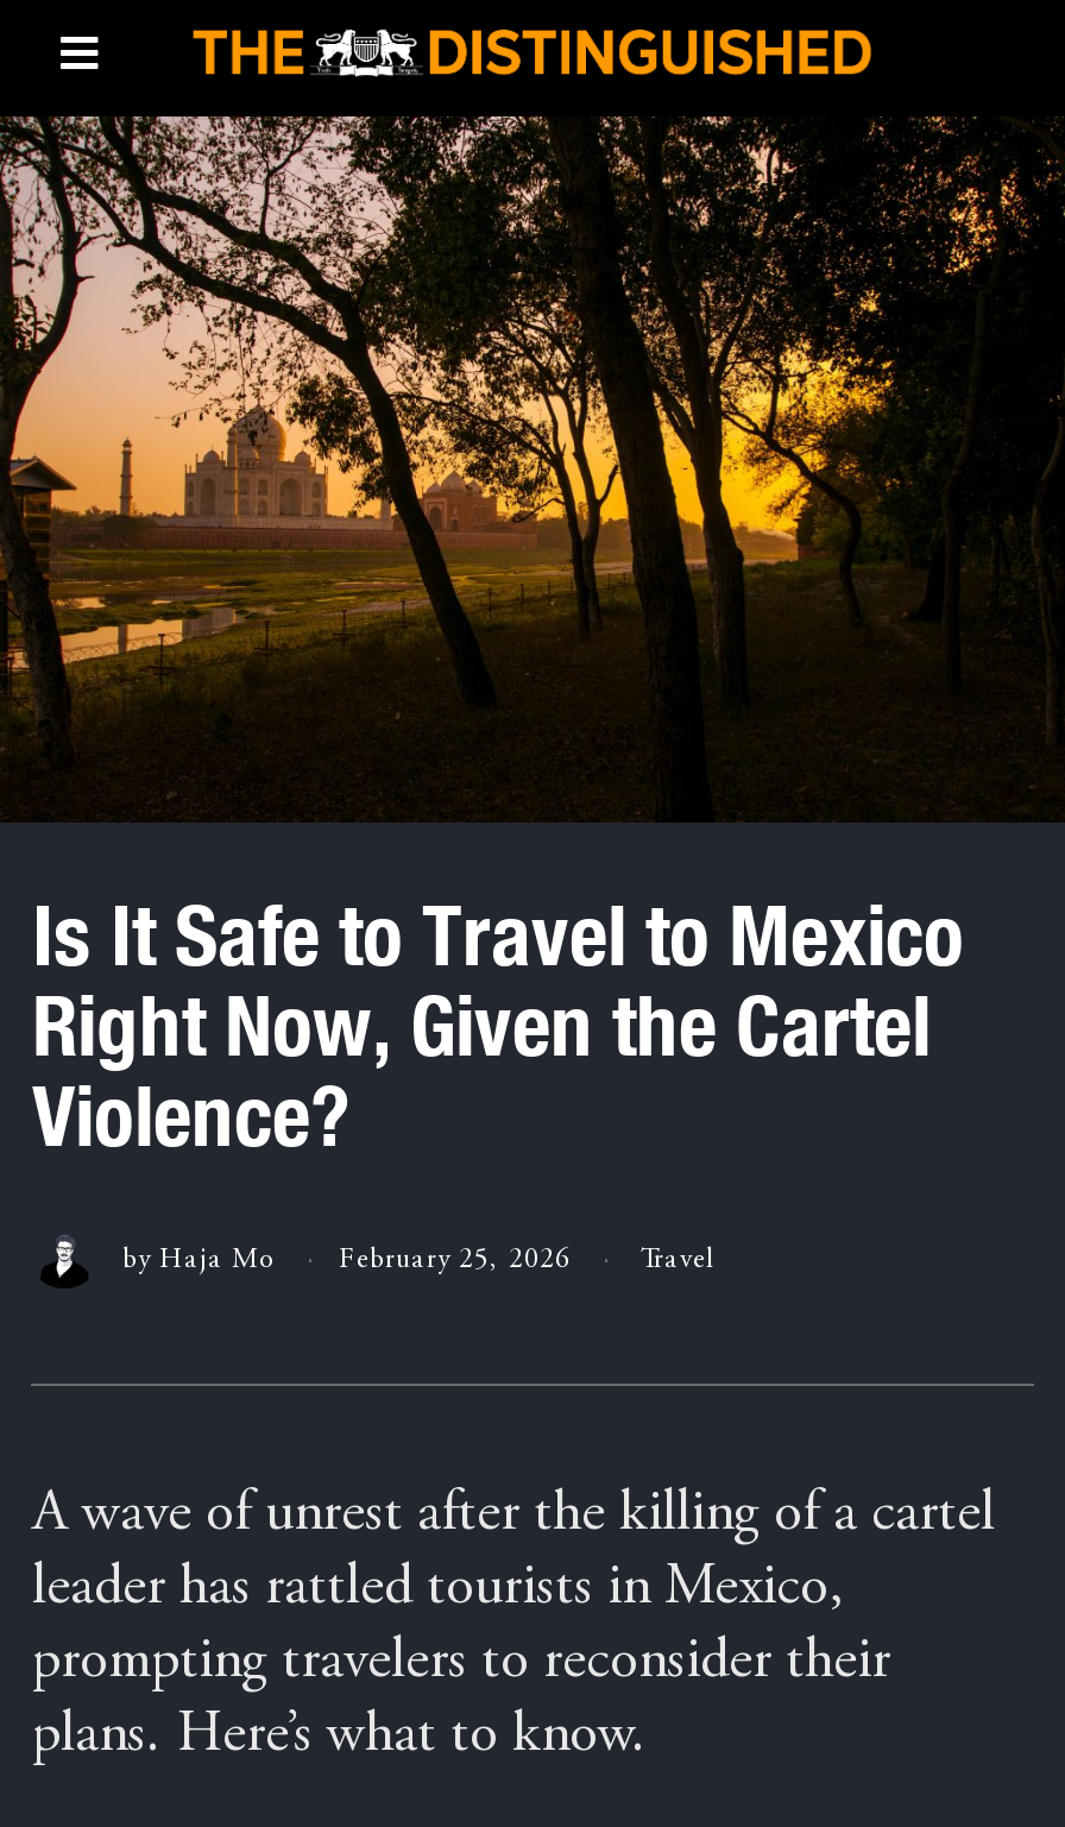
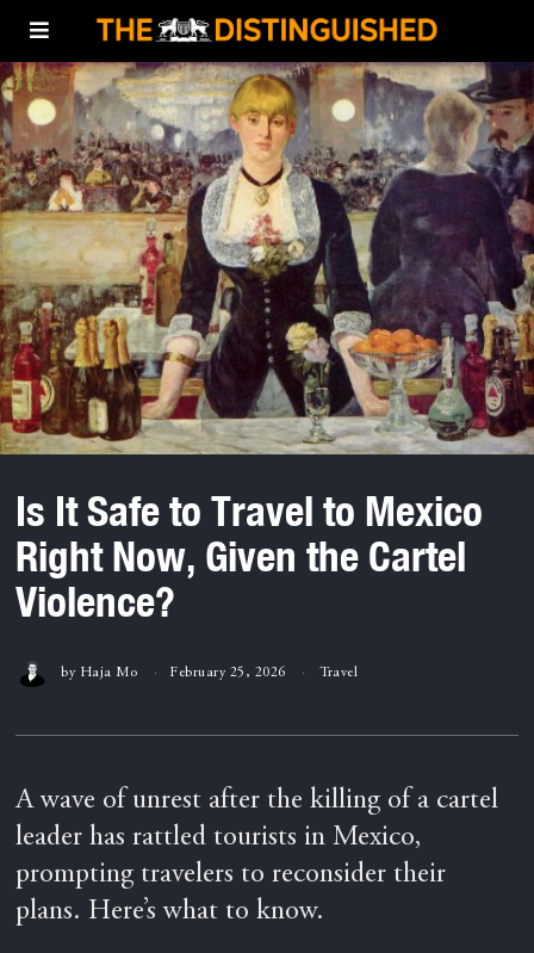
[7,116,1058,825] [image] -> [4,61,530,456] [image]

